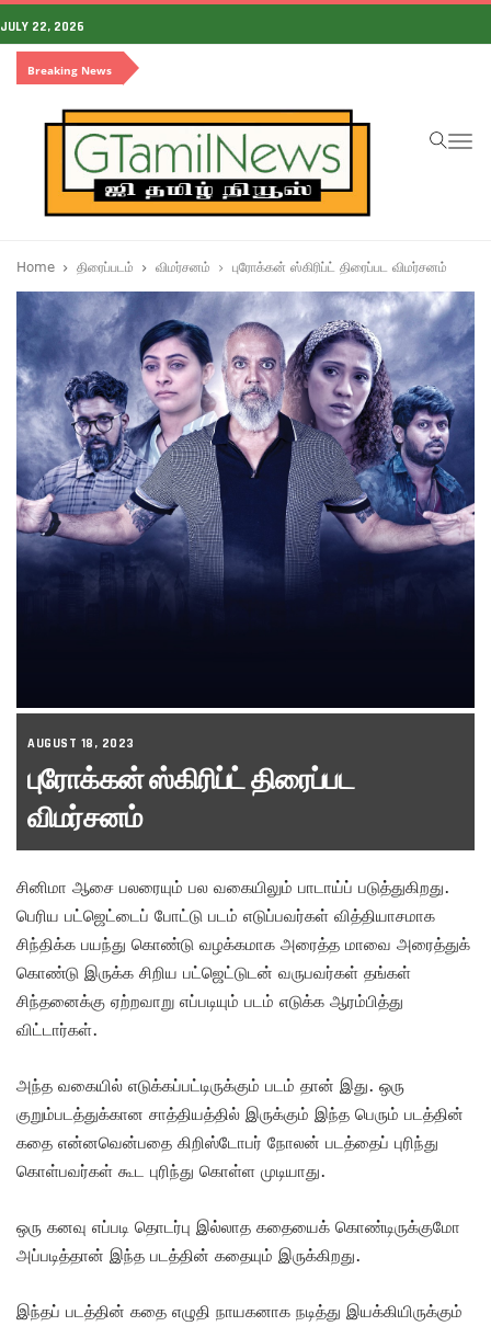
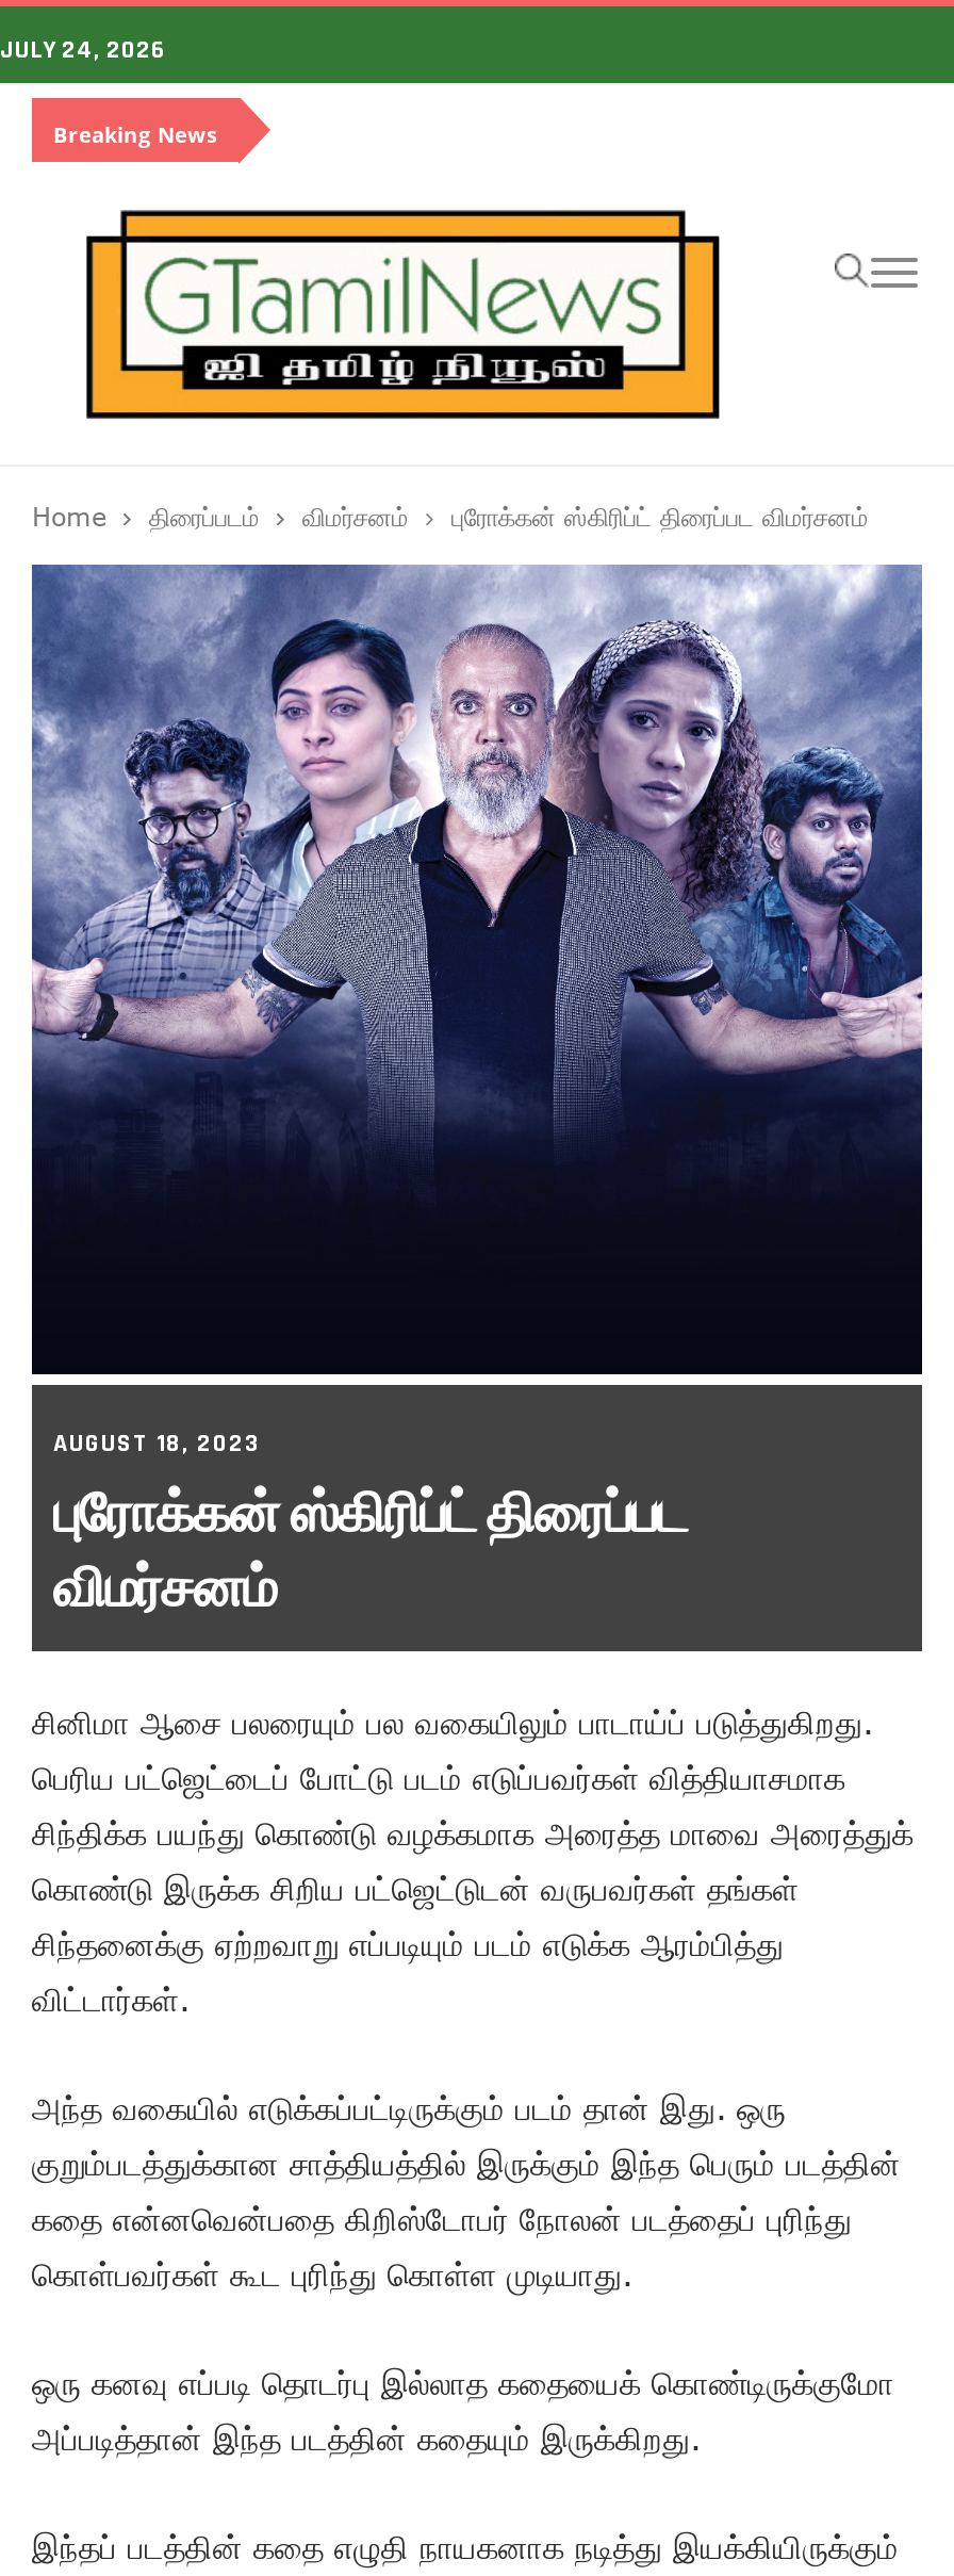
[0,19,84,35] JULY 22, 2026 -> [0,34,166,66] JULY 24, 2026

